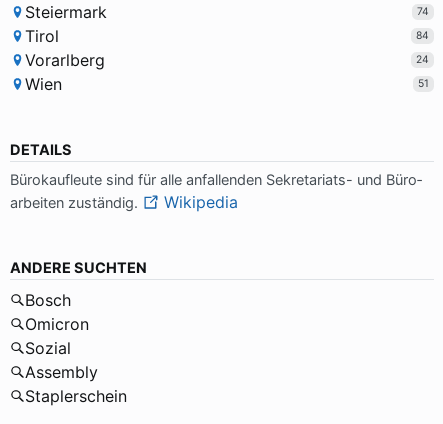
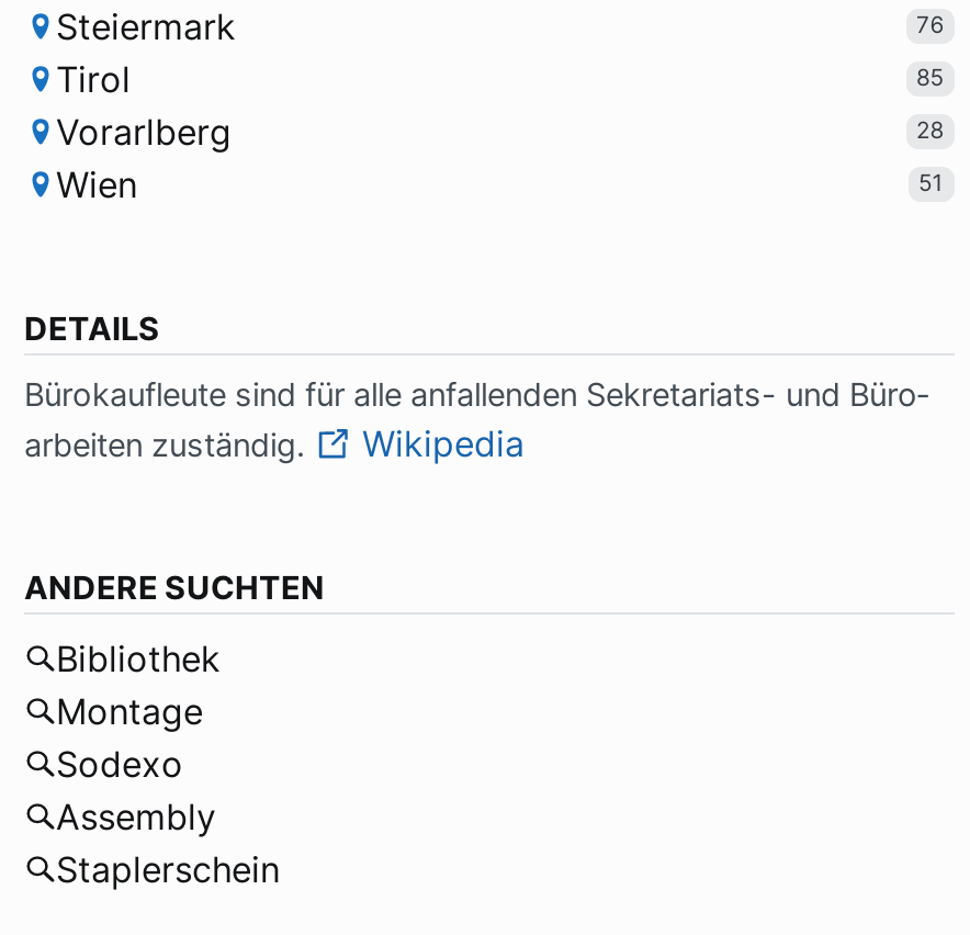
[416,5,429,18] 74 -> [916,11,944,40] 76
[415,29,429,42] 84 -> [916,64,944,92] 85
[415,53,429,66] 24 -> [916,117,944,145] 28
[24,290,88,358] Bosch | Omicron | Sozial -> [56,636,221,786] Bibliothek | Montage | Sodexo

